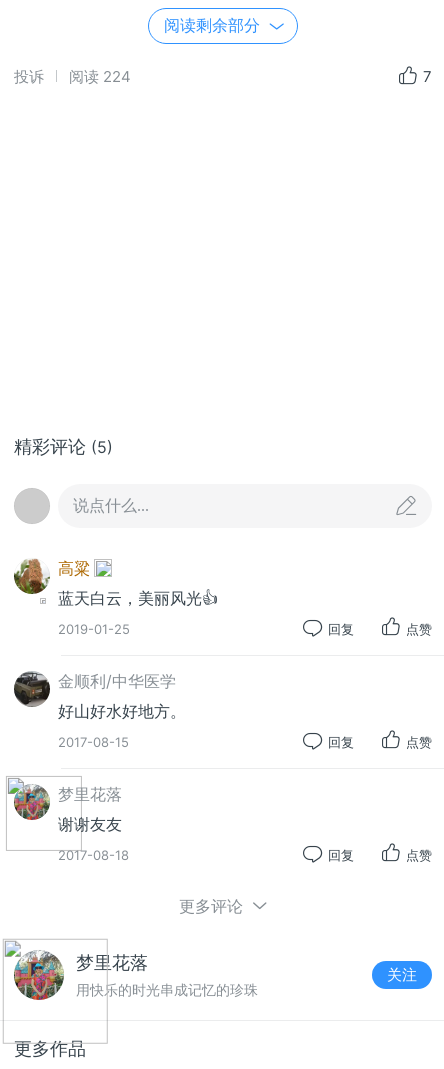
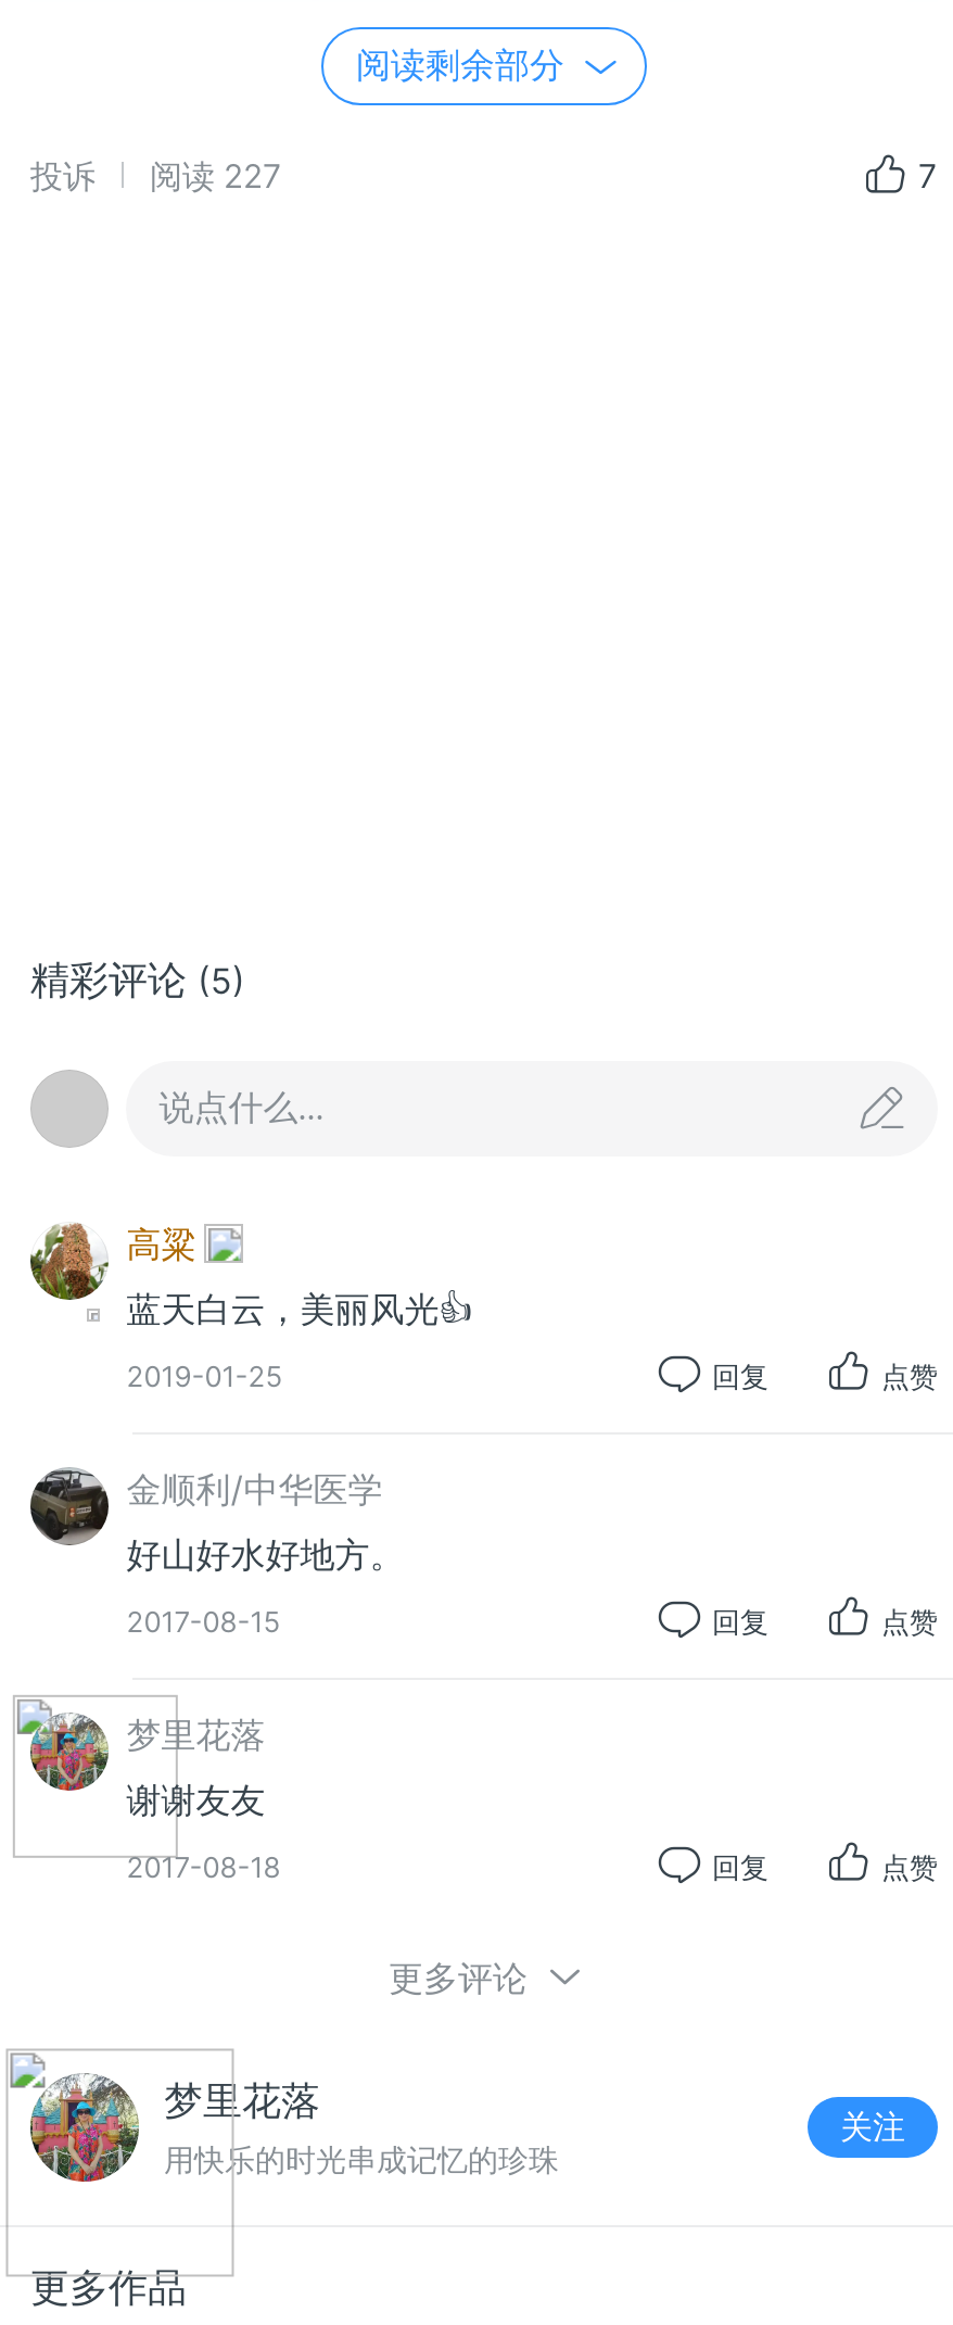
[14,66,131,85] 投诉 阅读 224 -> [30,154,282,195] 投诉 阅读 227

